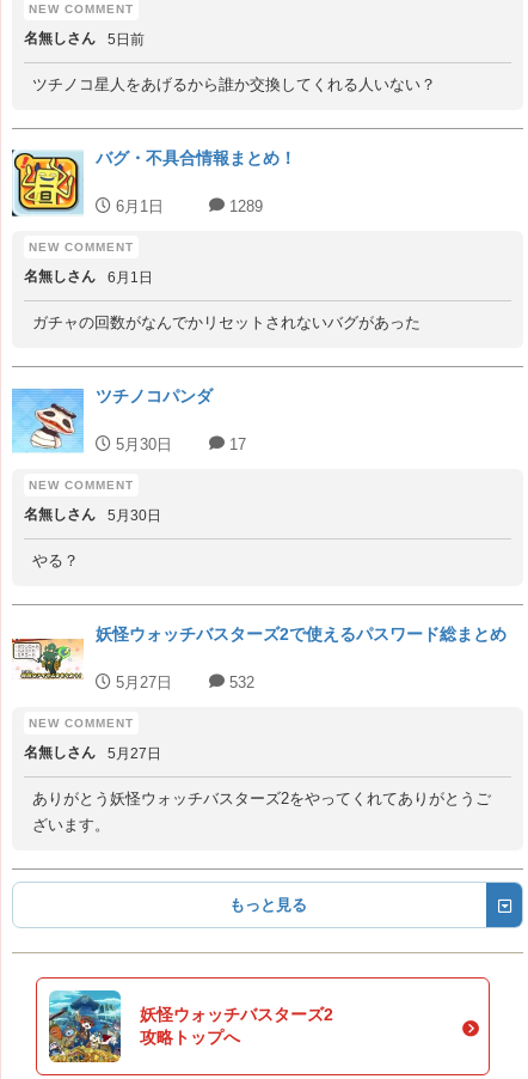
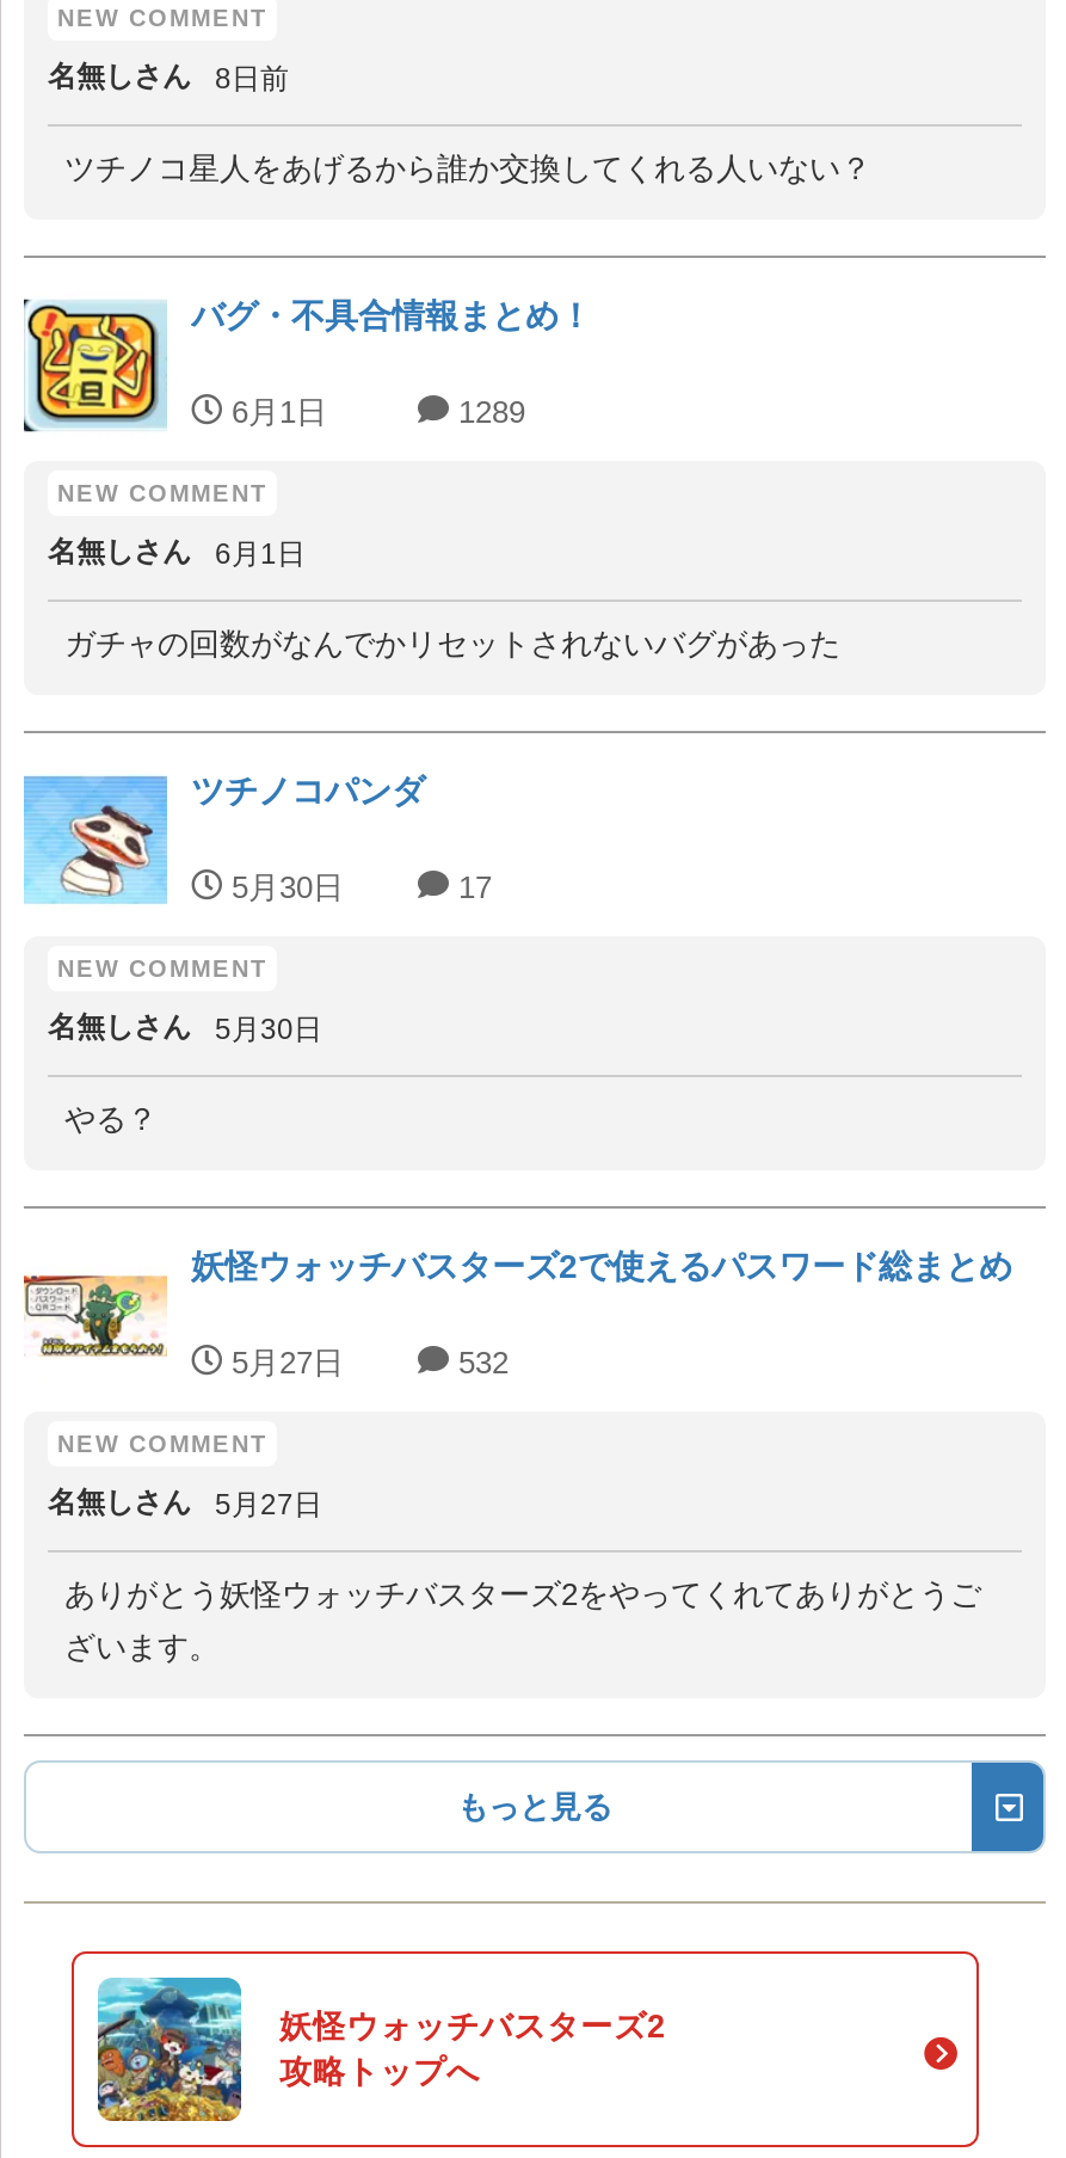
[24,30,145,48] 名無しさん 5日前 -> [48,60,289,96] 名無しさん 8日前

